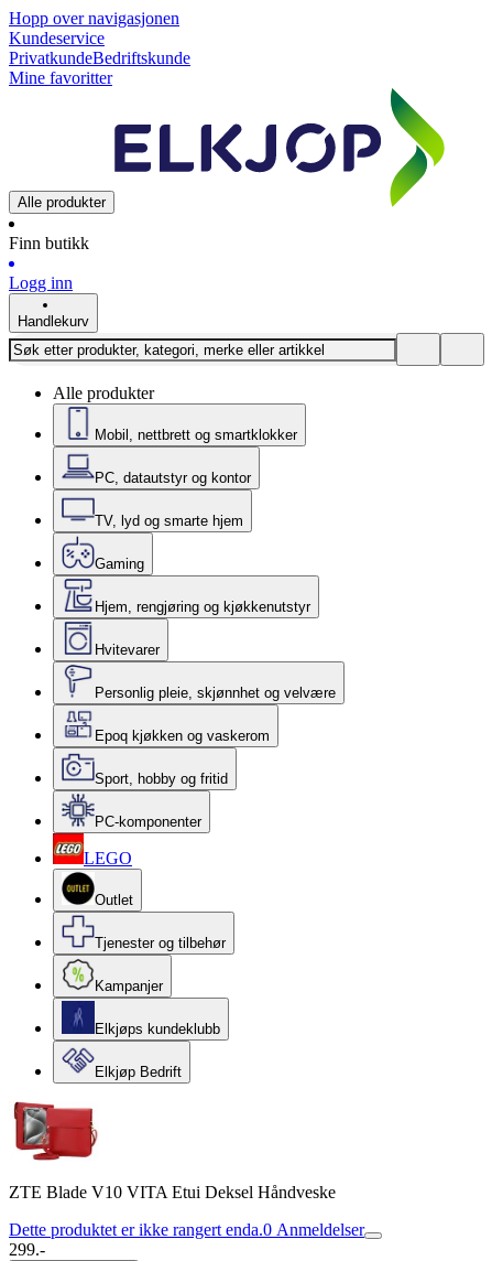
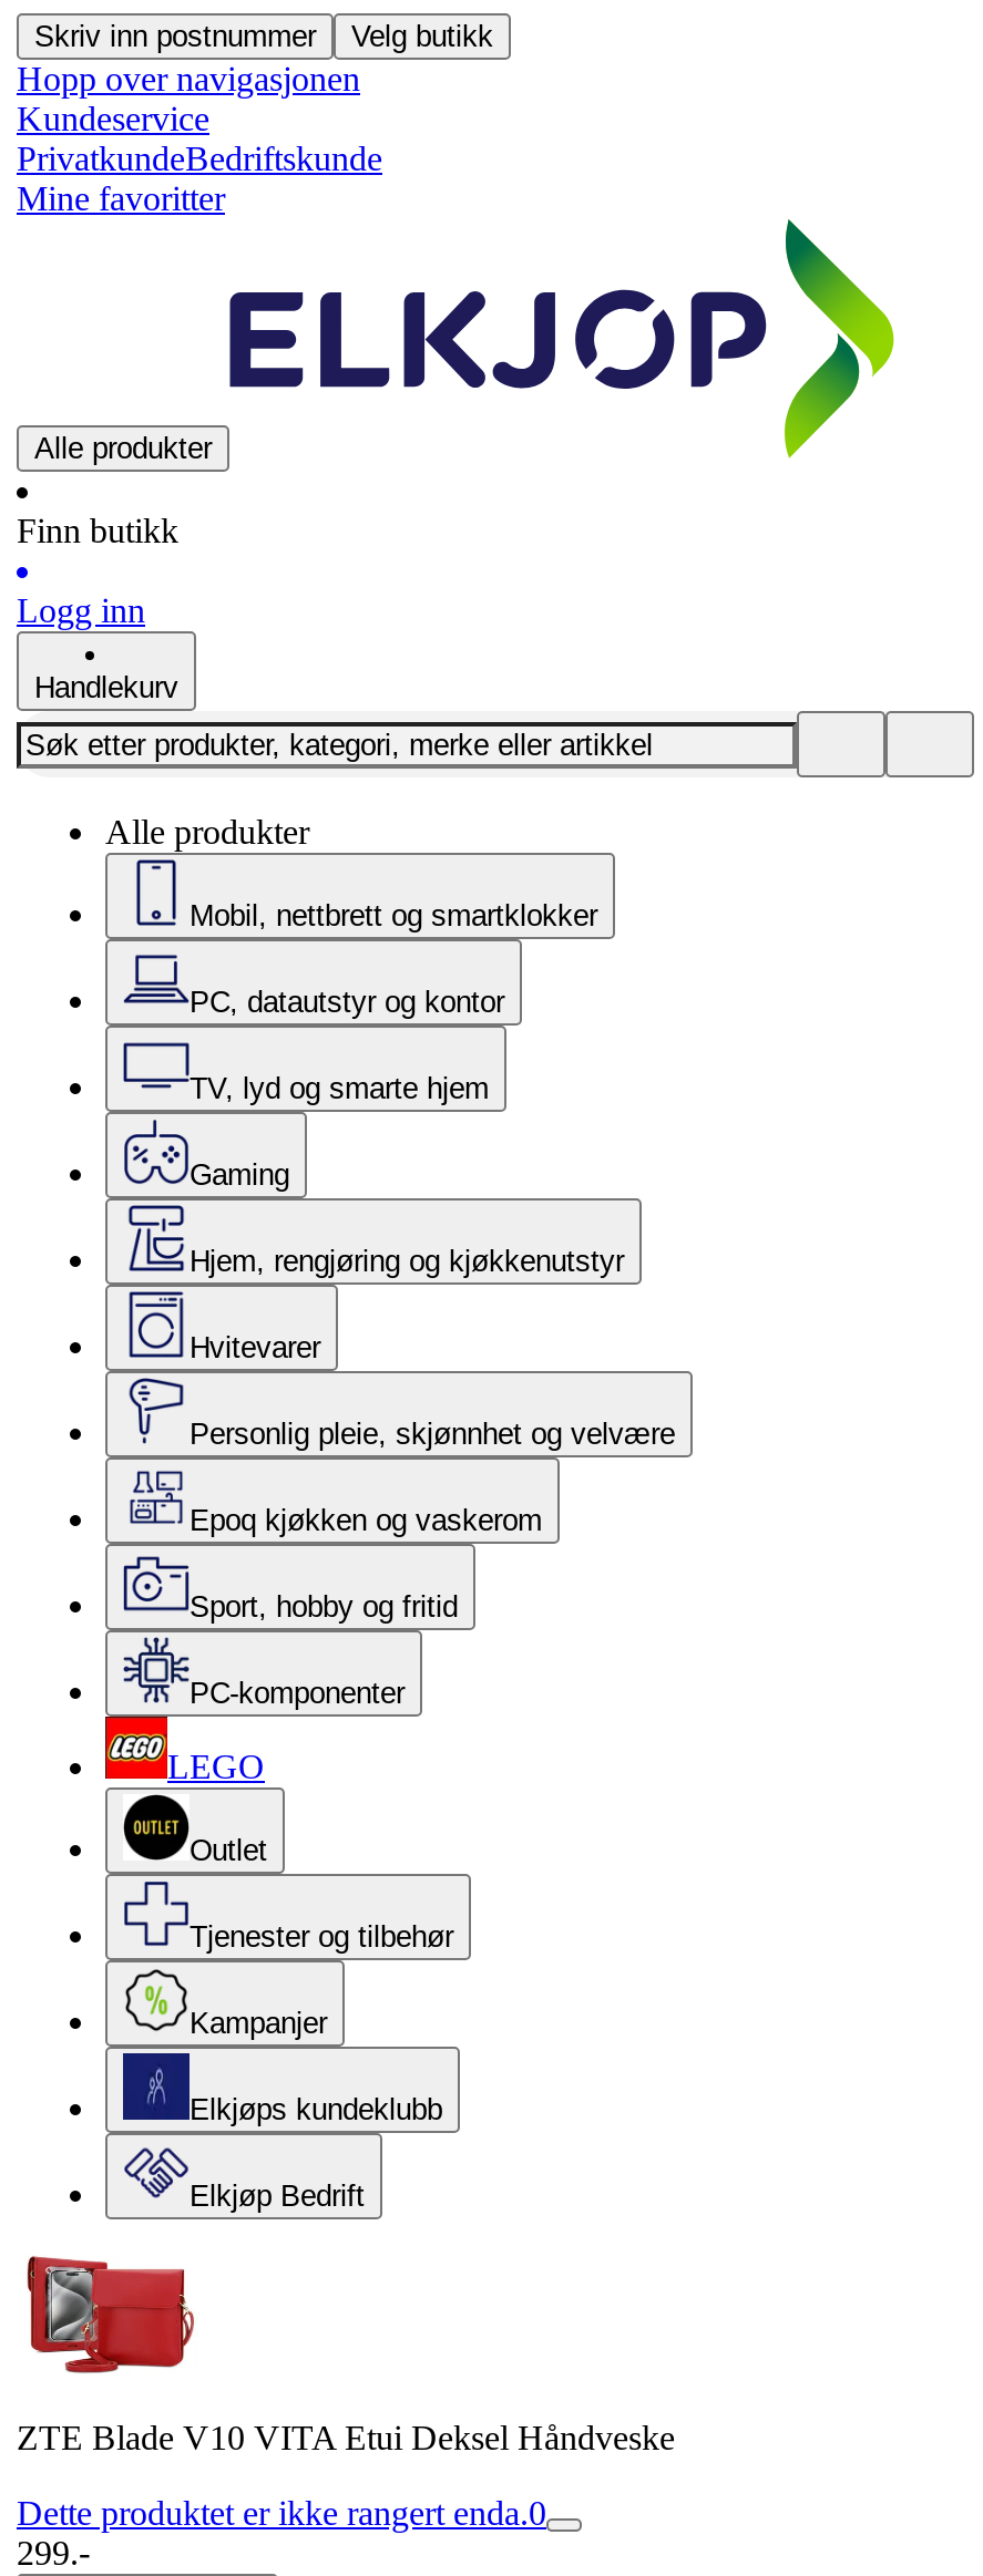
none -> [34,20,493,53] Skriv inn postnummer | Velg butikk
[9,1220,364,1239] Dette produktet er ikke rangert enda.0 Anmeldelser -> [17,2494,546,2532] Dette produktet er ikke rangert enda.0

